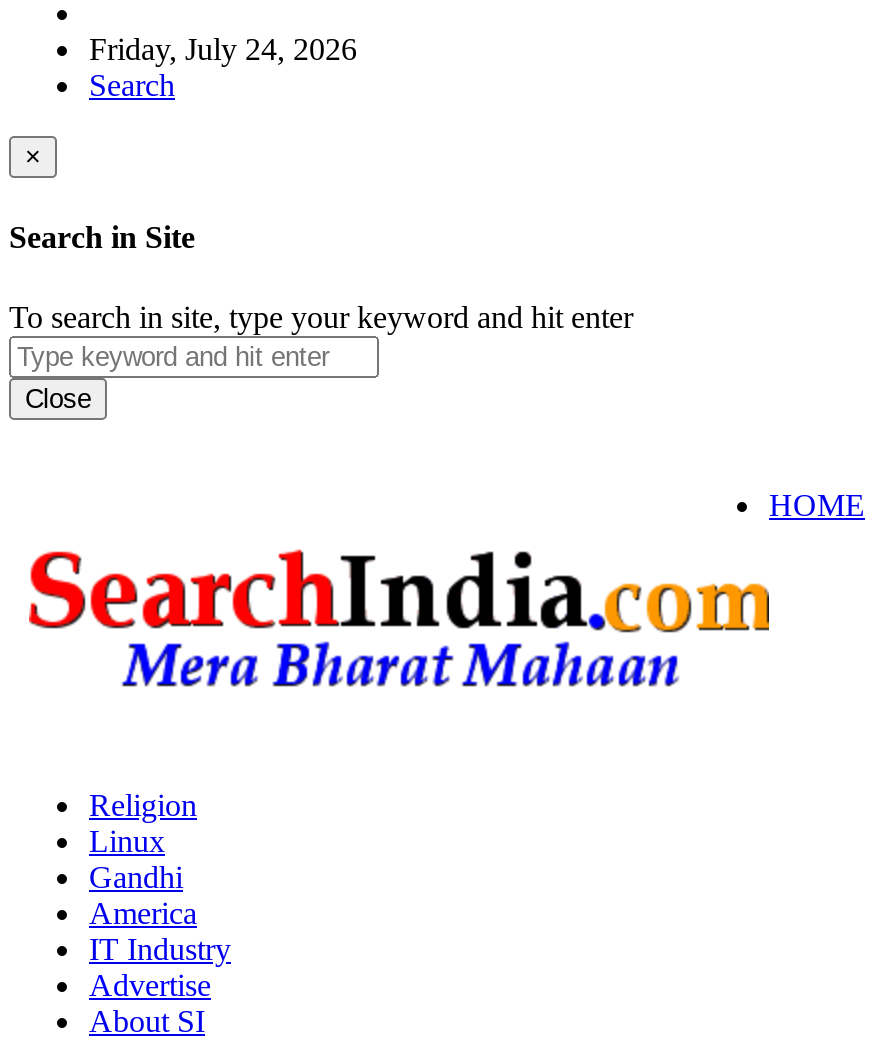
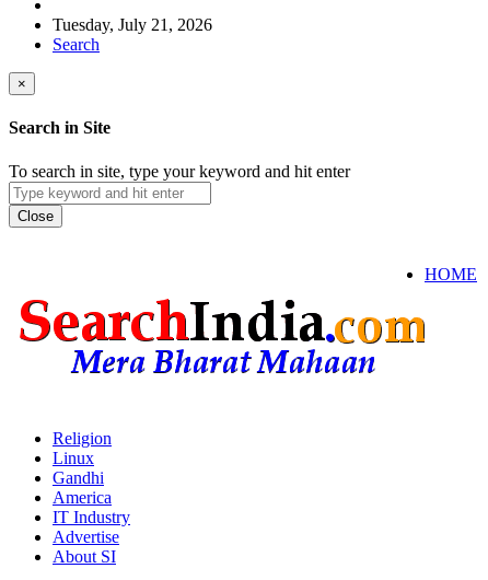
[89,32,357,66] Friday, July 24, 2026 -> [53,15,212,34] Tuesday, July 21, 2026

